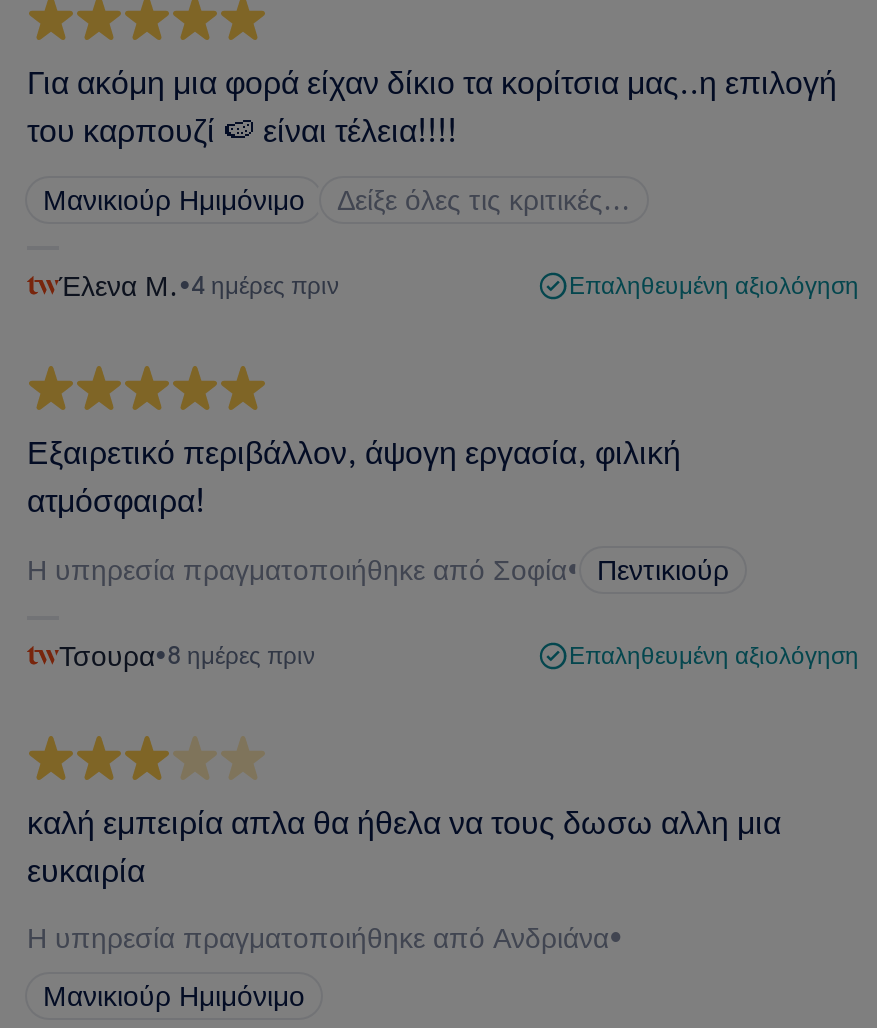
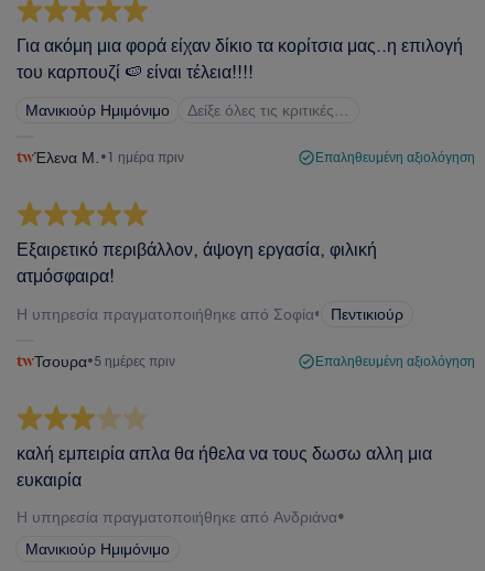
[59,268,339,304] Έλενα Μ.•4 ημέρες πριν -> [34,148,184,168] Έλενα Μ.•1 ημέρα πριν
[59,638,315,674] Τσουρα•8 ημέρες πριν -> [34,352,175,371] Τσουρα•5 ημέρες πριν

